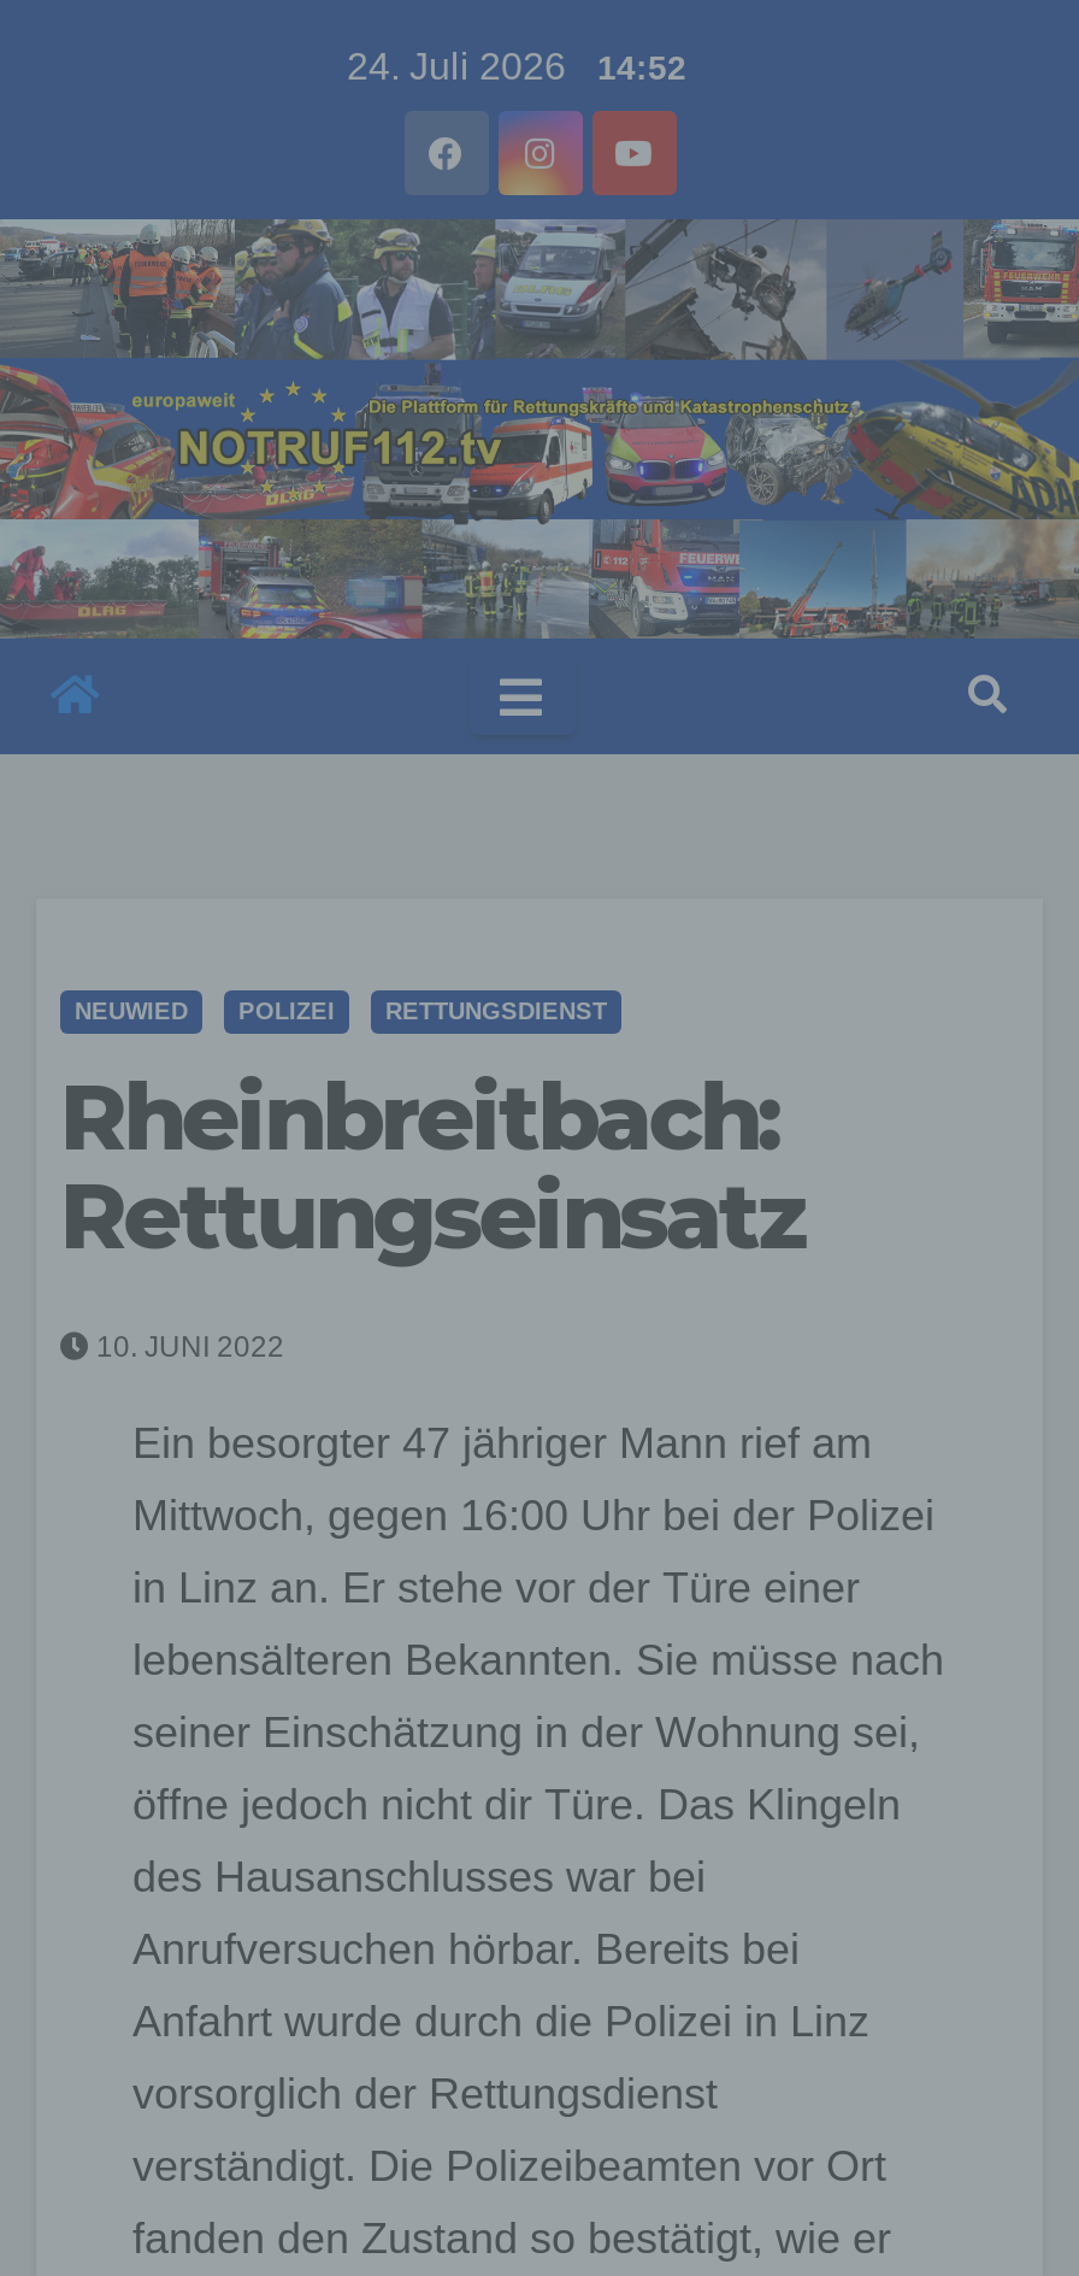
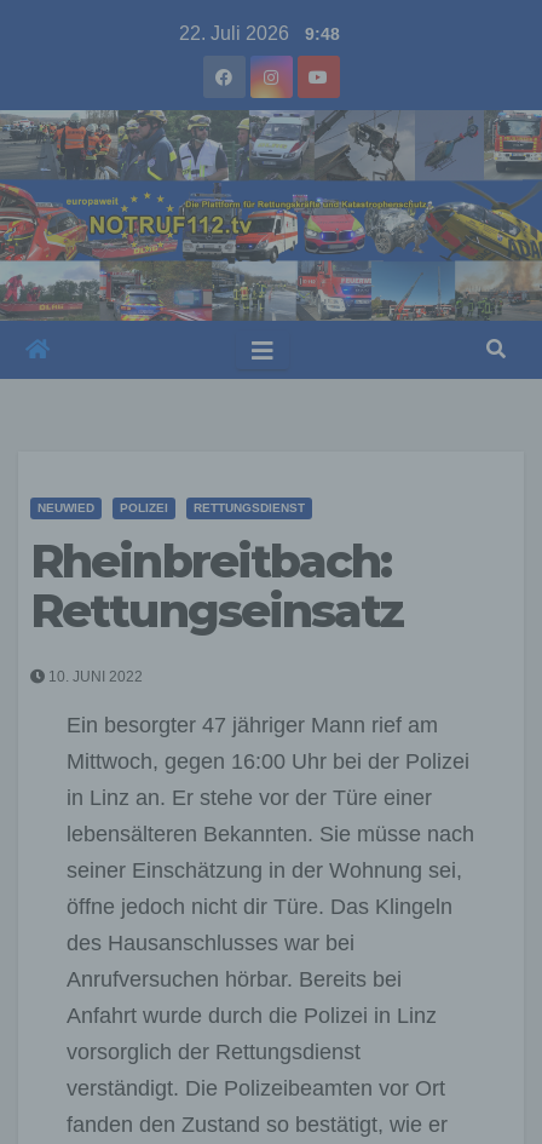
[347,46,686,87] 24. Juli 2026 14:52 -> [179,23,340,44] 22. Juli 2026 9:48

